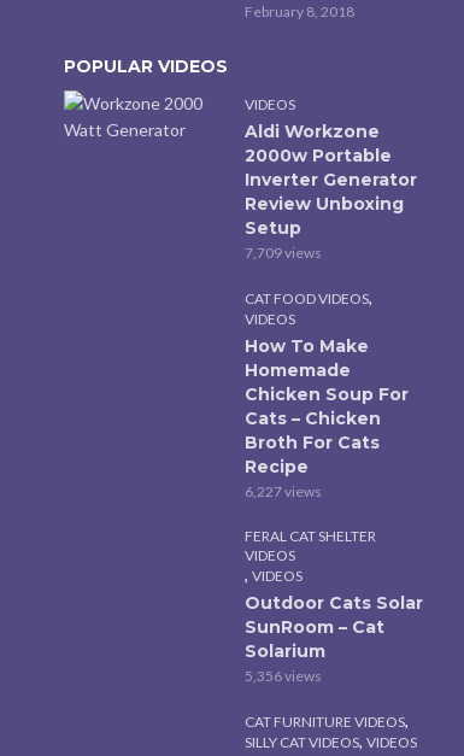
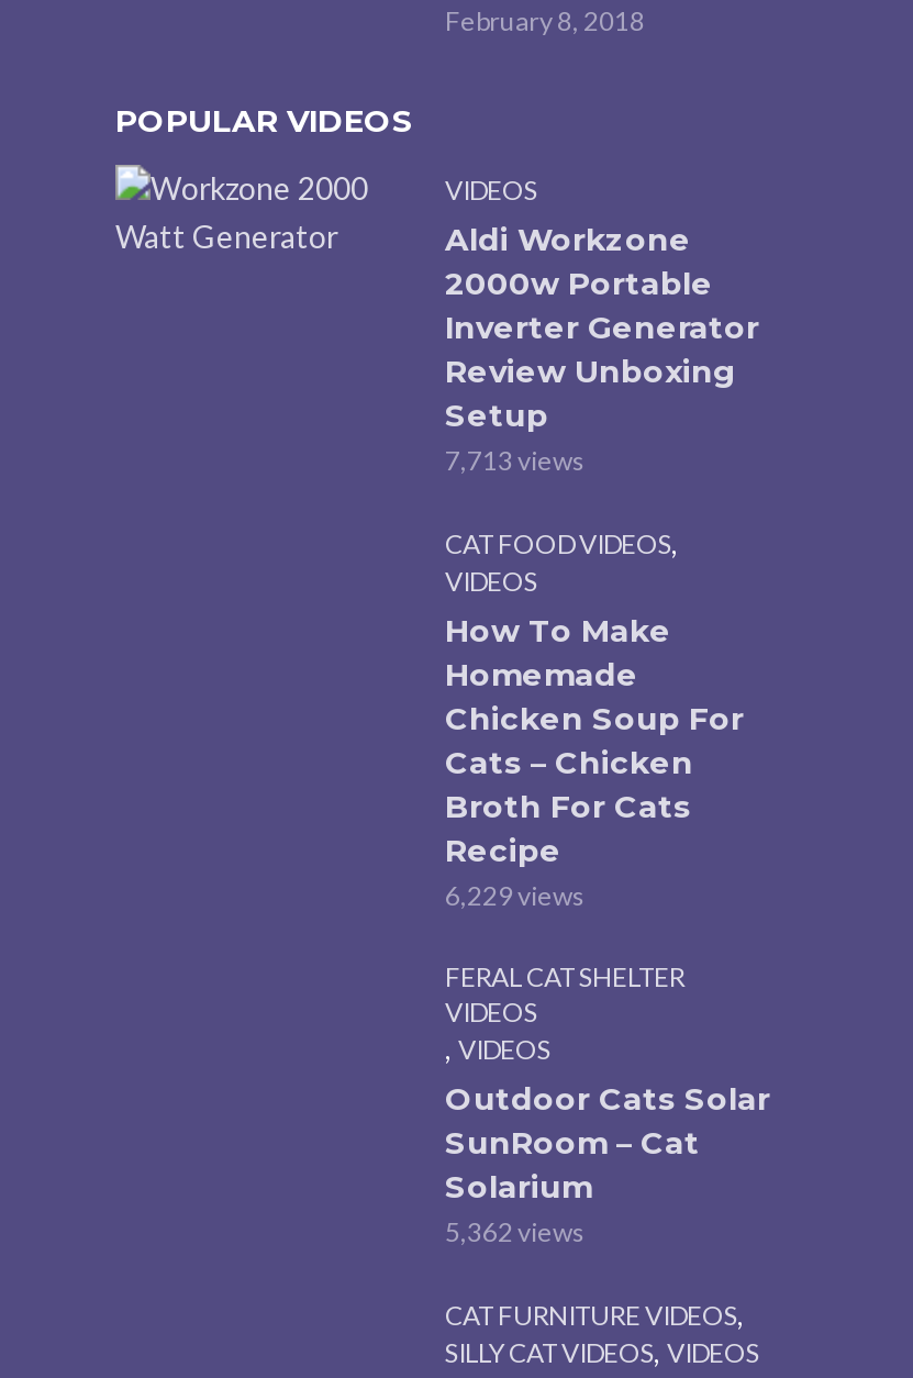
[245,244,322,262] 7,709 views -> [445,445,586,478] 7,713 views
[245,483,322,501] 6,227 views -> [445,880,586,913] 6,229 views
[245,667,322,685] 5,356 views -> [445,1216,586,1249] 5,362 views

